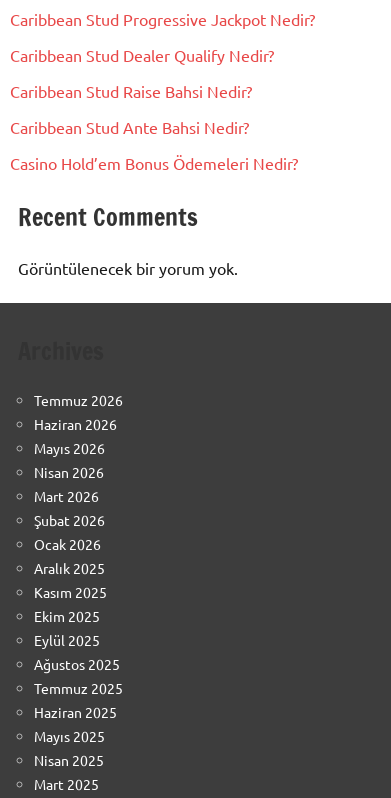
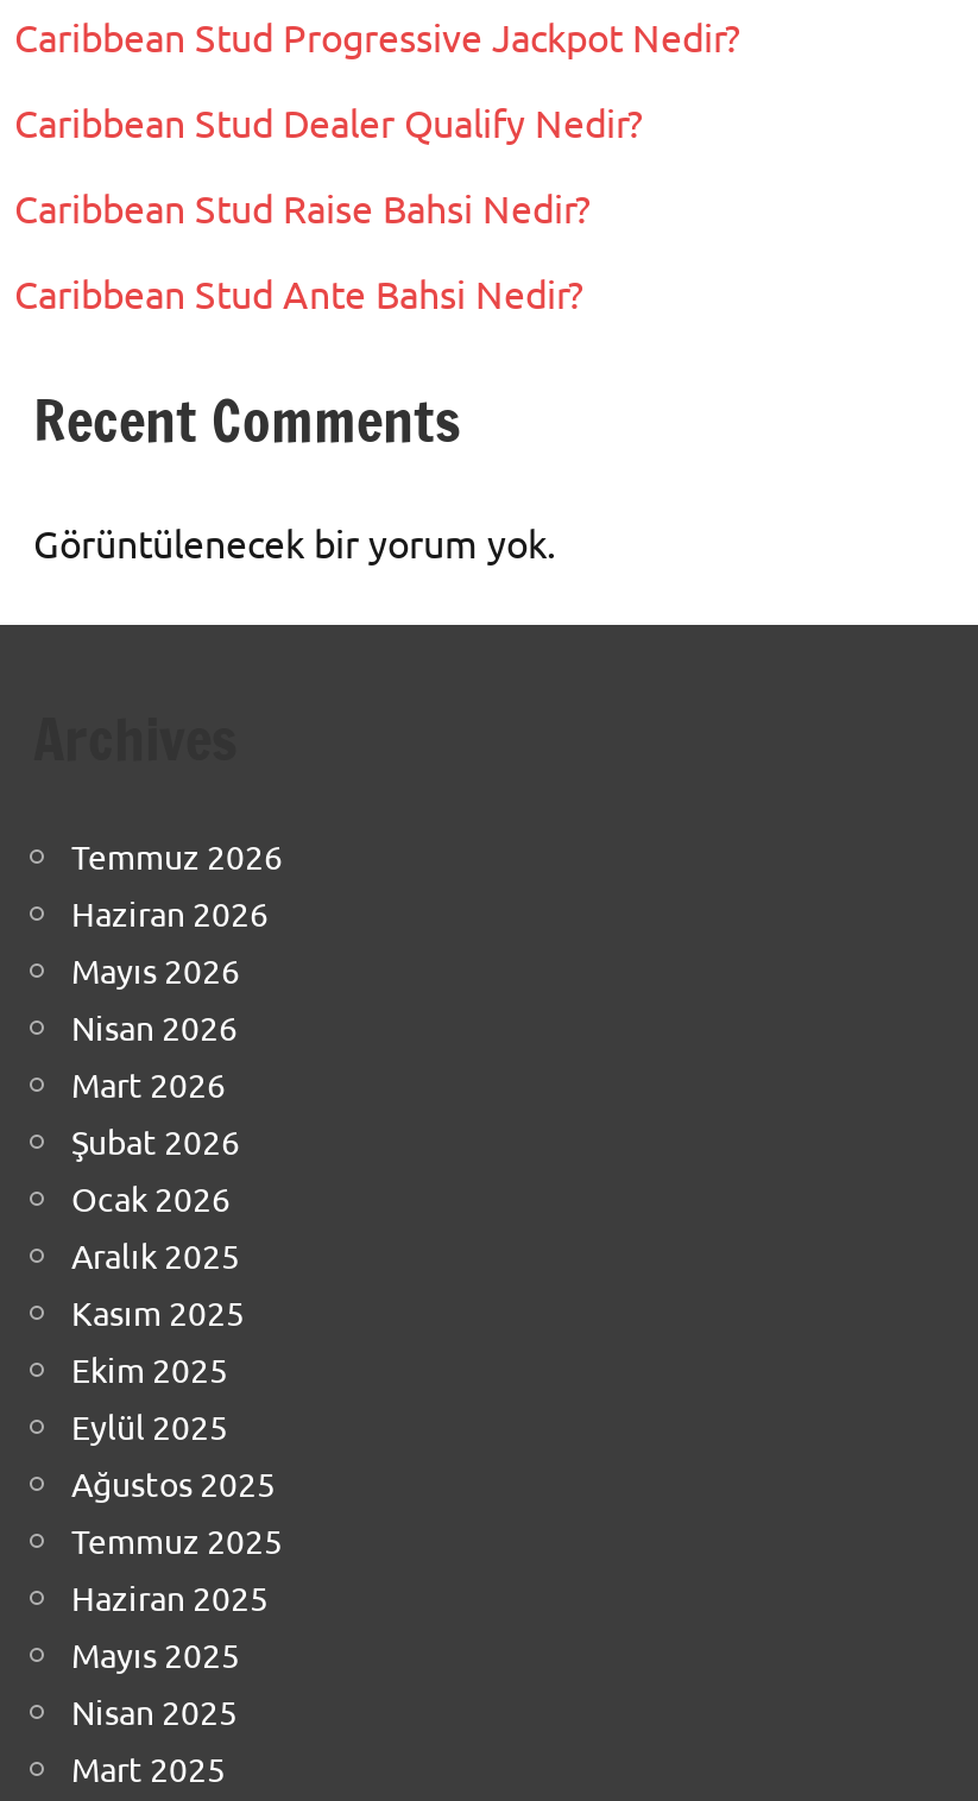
[10,153,298,173] Casino Hold’em Bonus Ödemeleri Nedir? -> none

